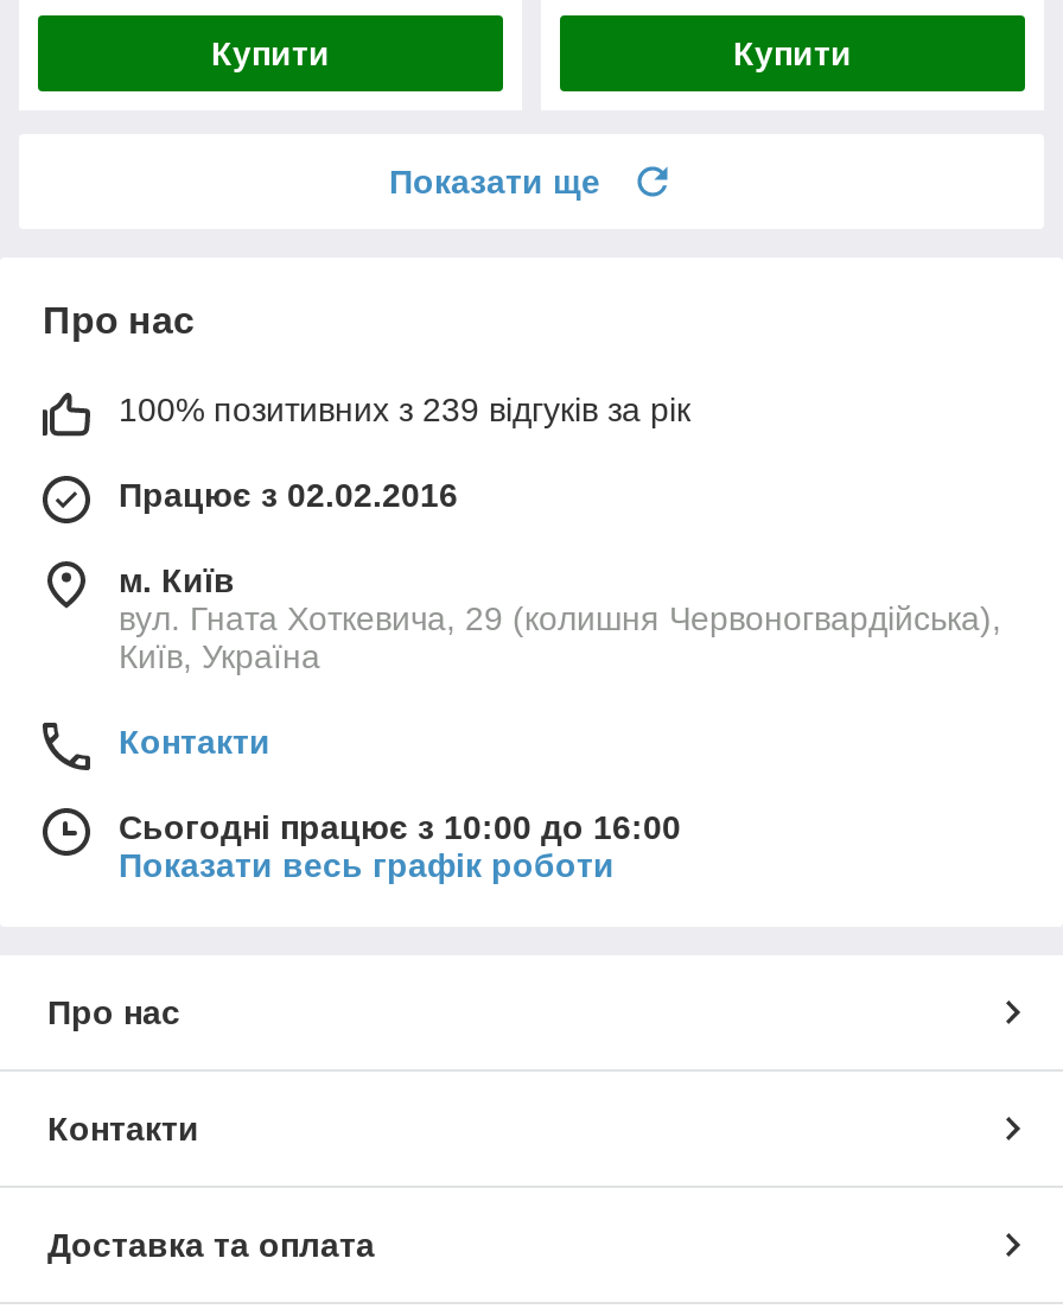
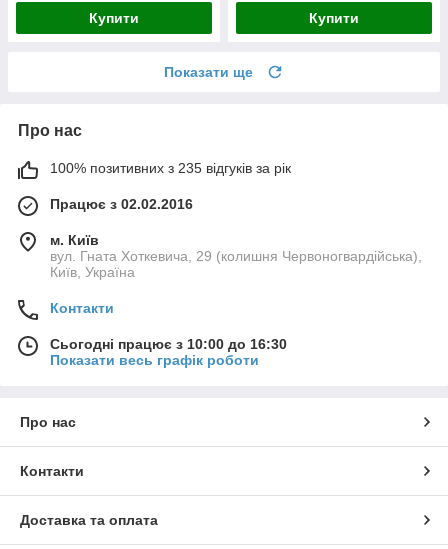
[119,390,690,428] 100% позитивних з 239 відгуків за рік -> [50,160,291,176] 100% позитивних з 235 відгуків за рік
[119,808,681,846] Сьогодні працює з 10:00 до 16:00 -> [50,336,287,352] Сьогодні працює з 10:00 до 16:30

